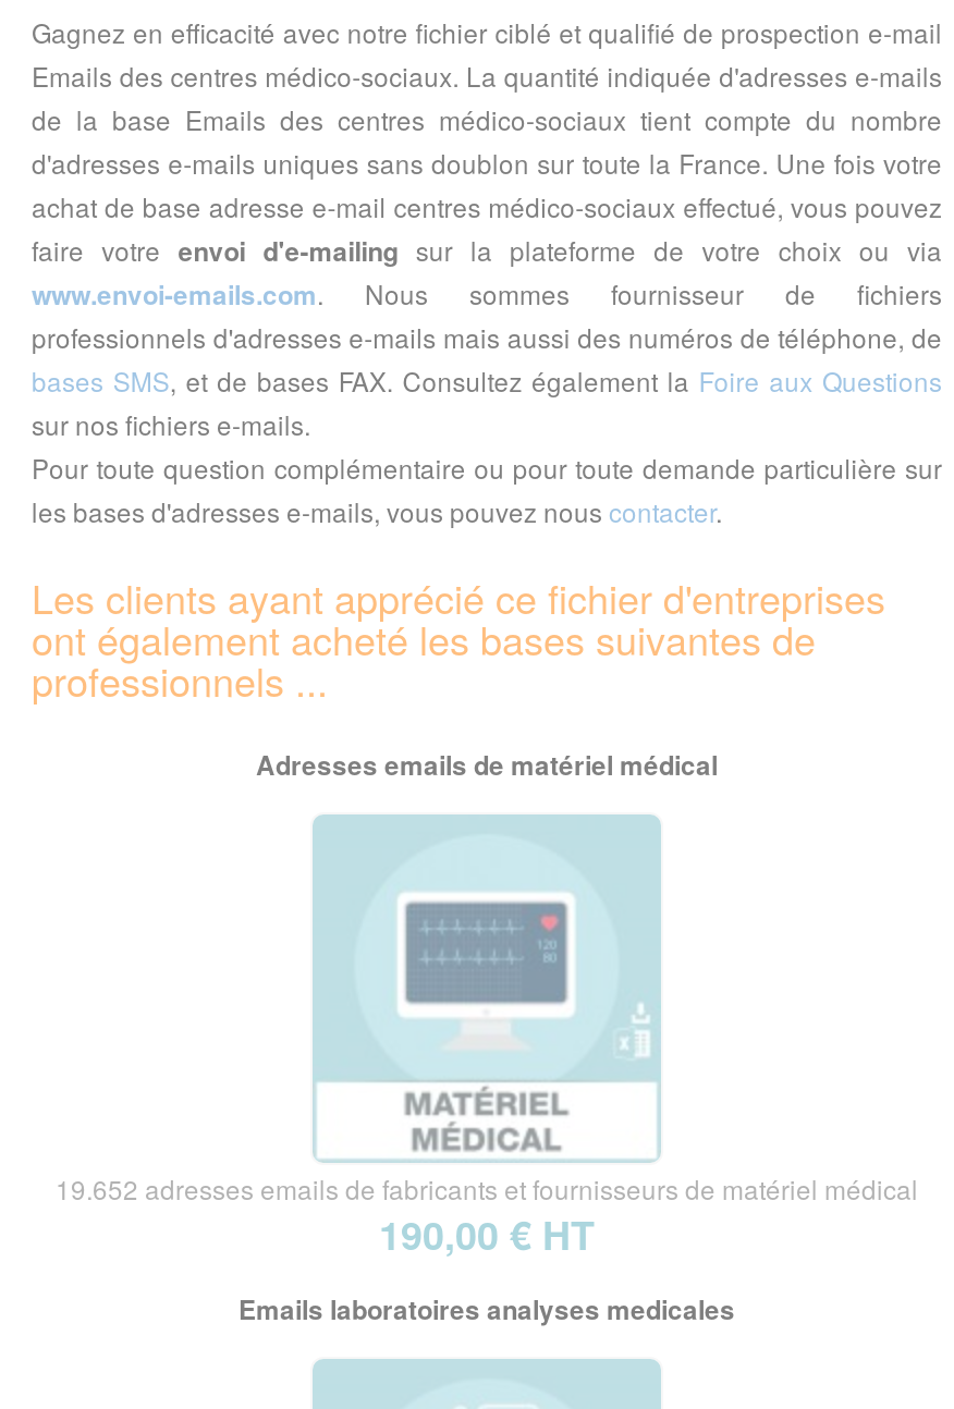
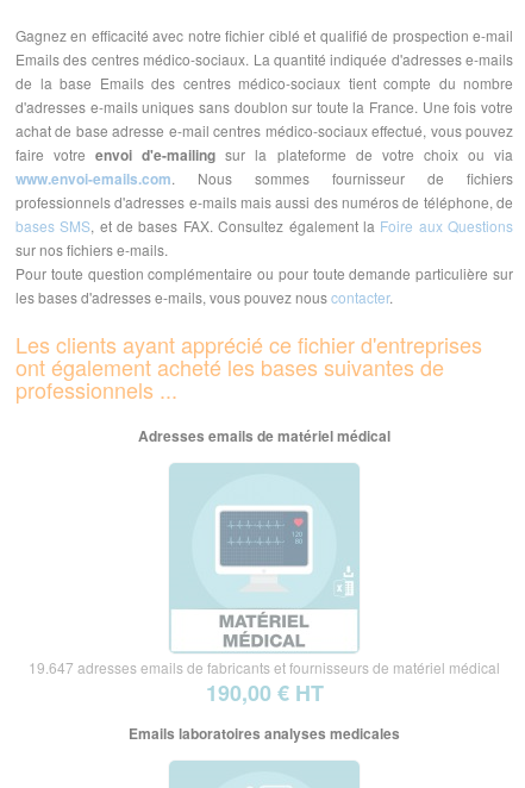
[56,1169,918,1206] 19.652 adresses emails de fabricants et fournisseurs de matériel médical -> [29,657,500,677] 19.647 adresses emails de fabricants et fournisseurs de matériel médical

